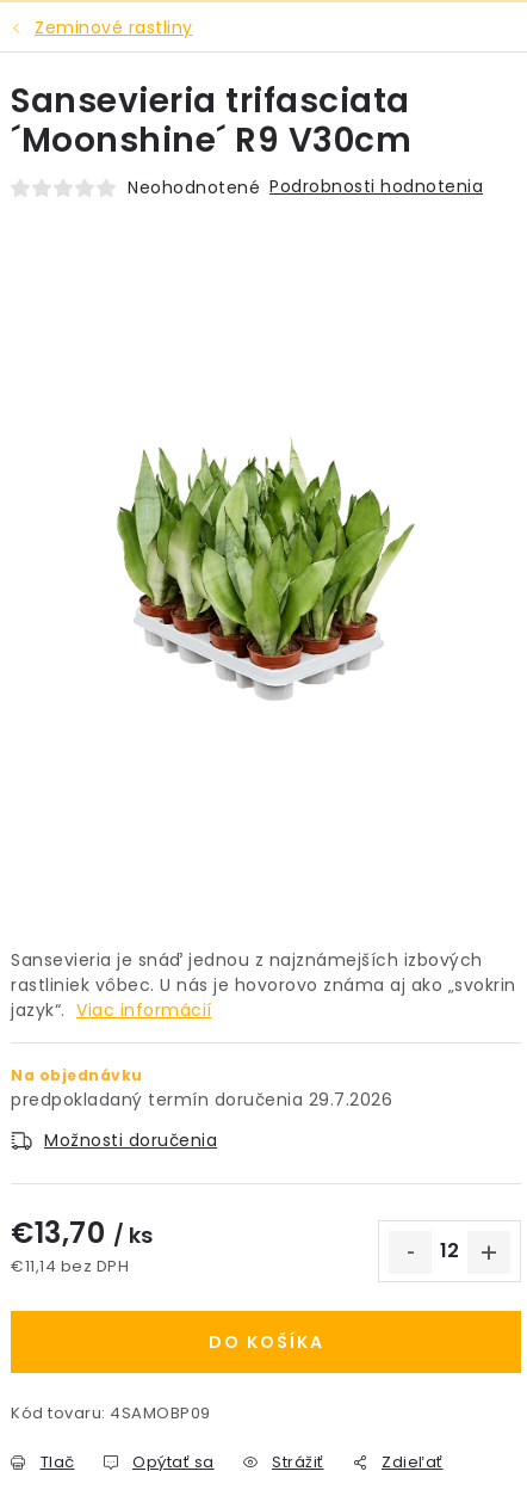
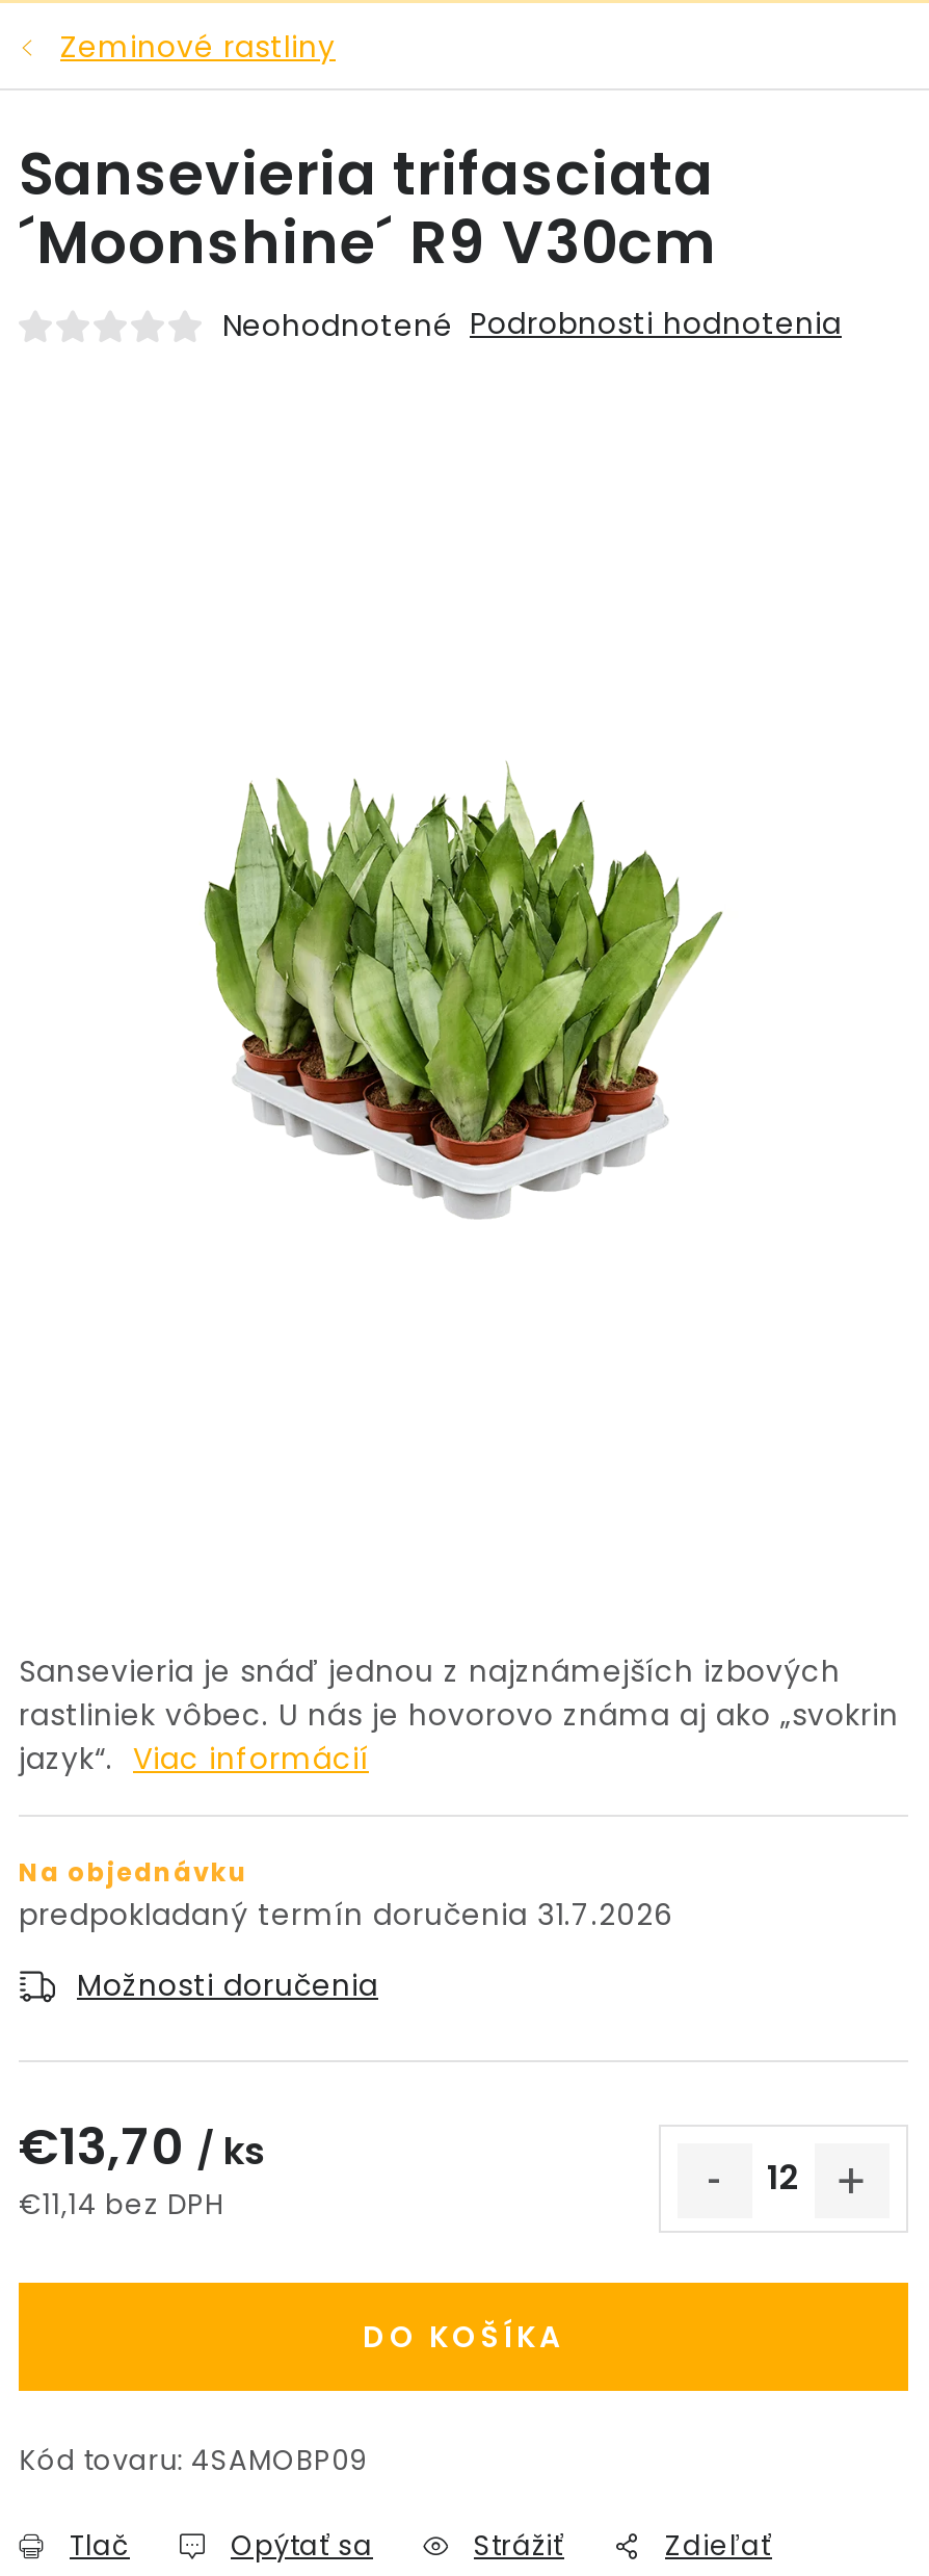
[308,1087,392,1111] 29.7.2026 -> [537,1893,673,1934] 31.7.2026

